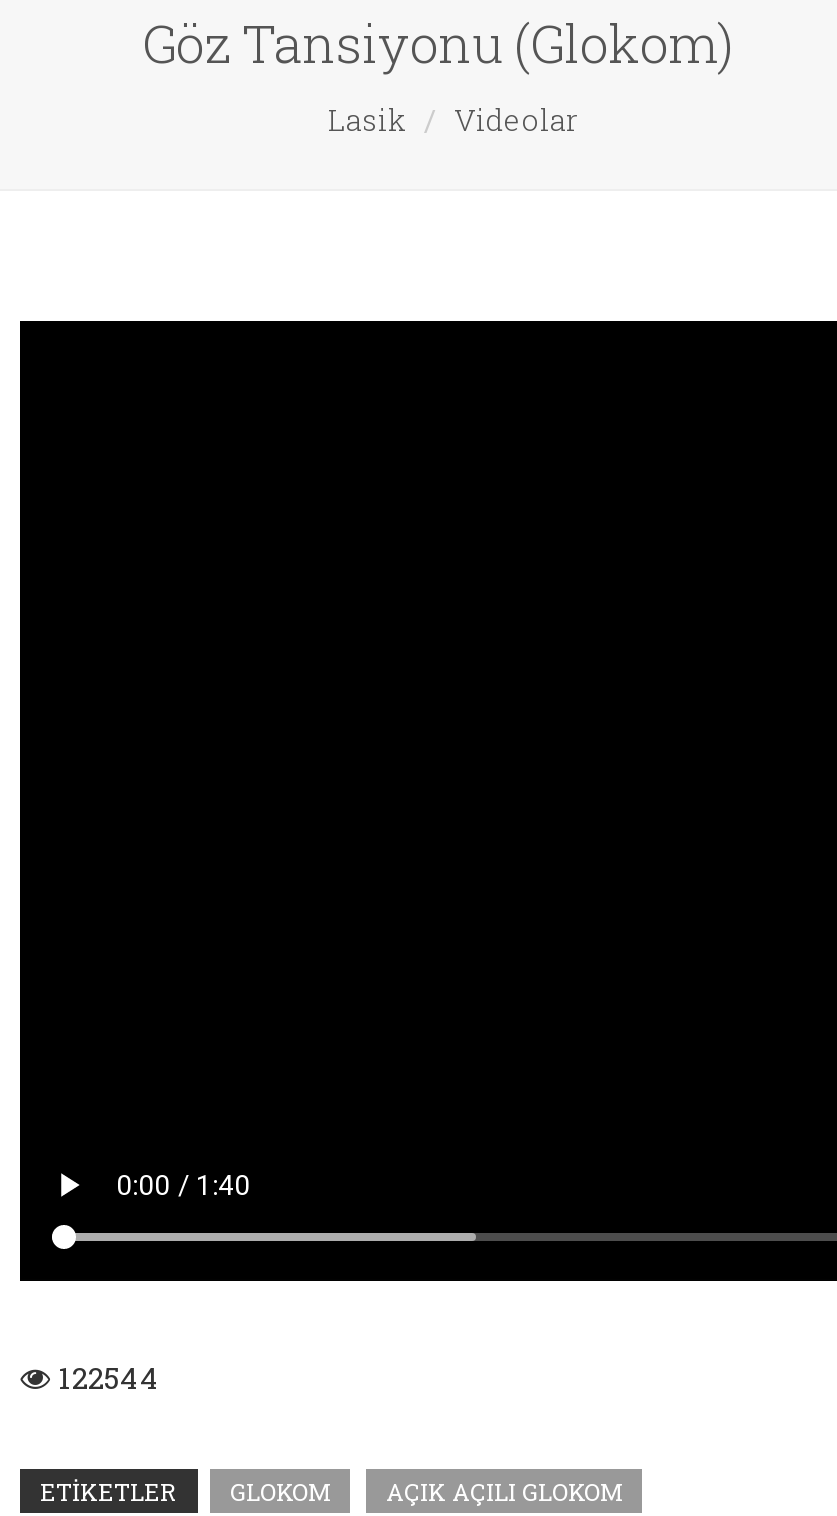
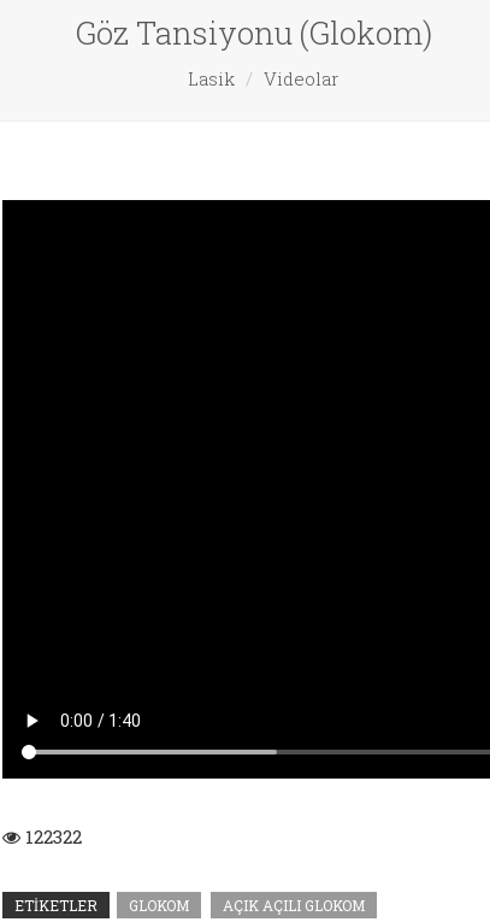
[50,1357,160,1397] 122544 -> [20,824,82,848] 122322

